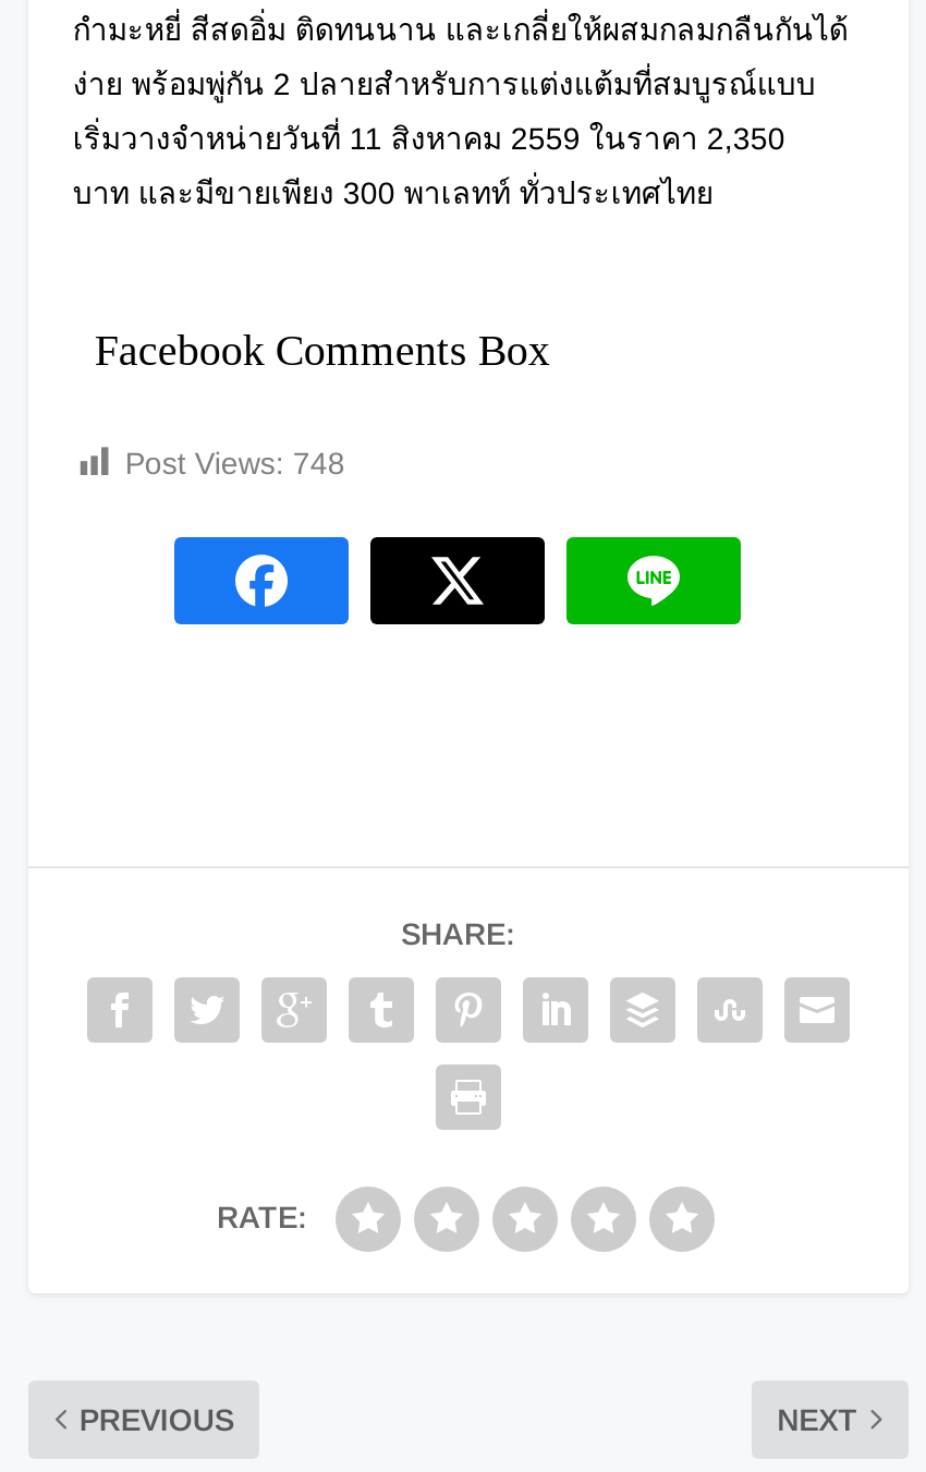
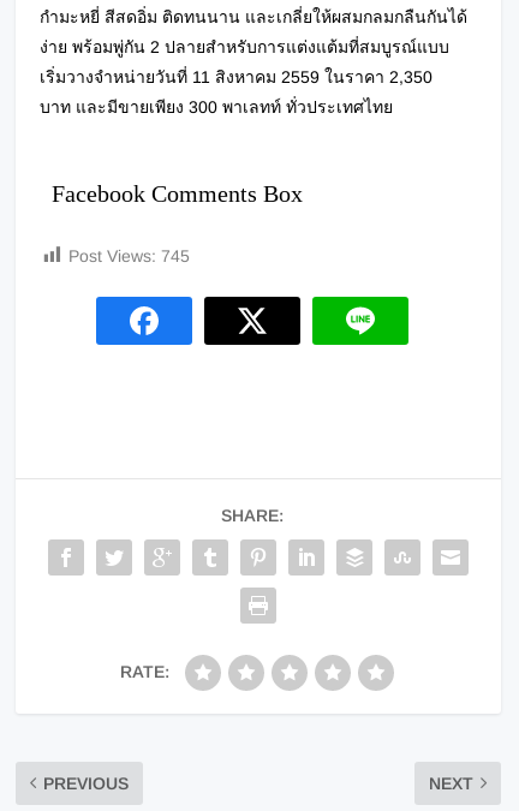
[125,446,345,480] Post Views: 748 -> [69,246,190,266] Post Views: 745

